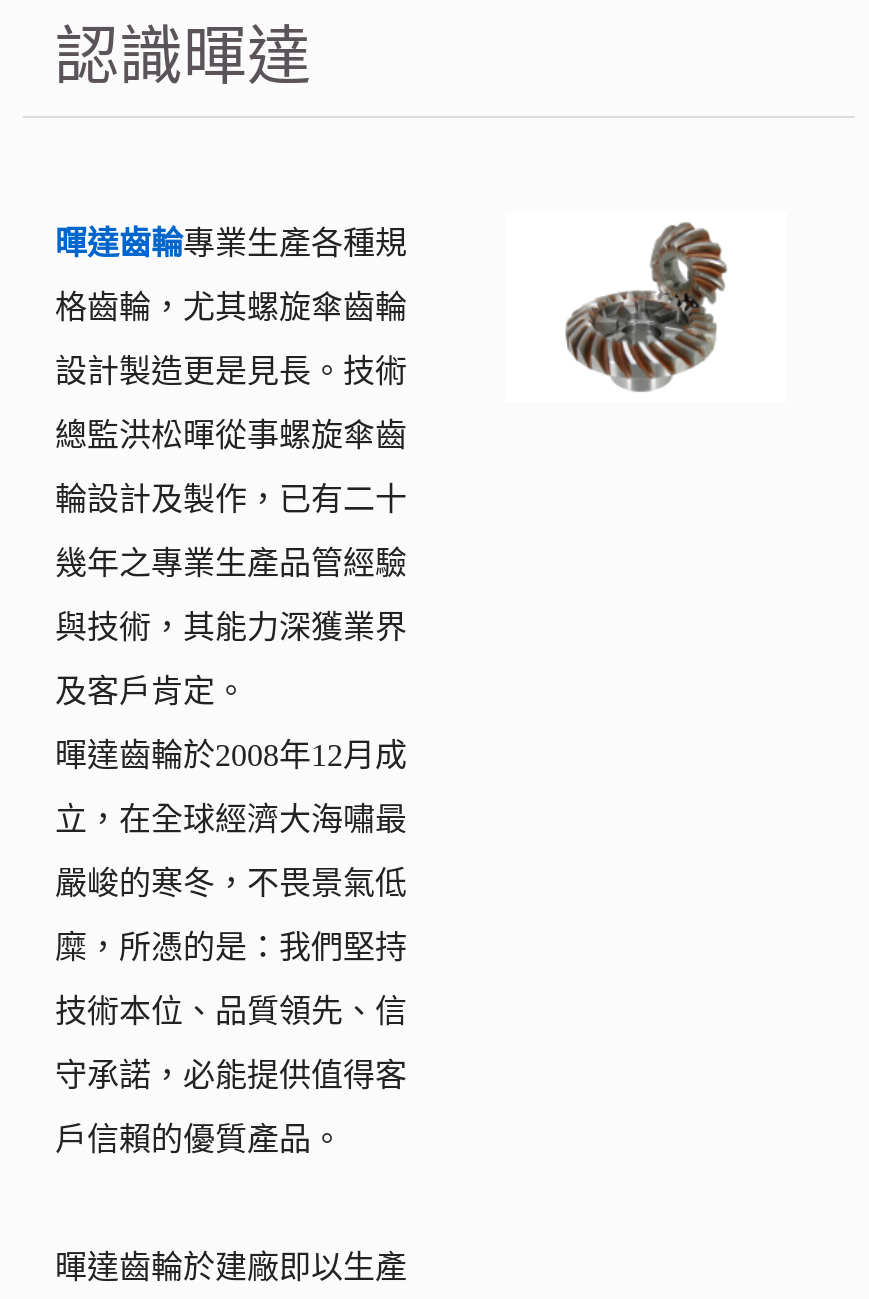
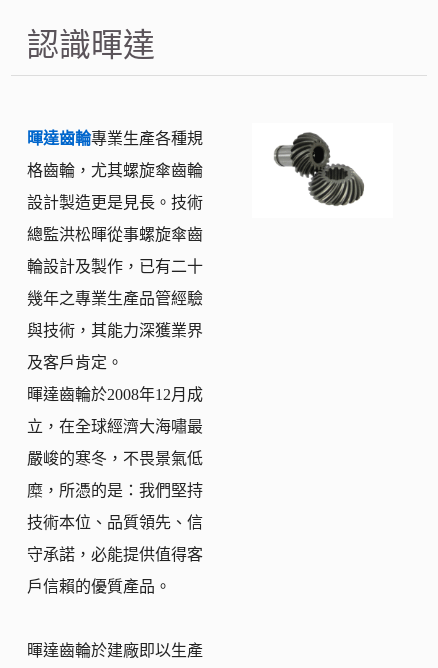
[549,220,729,394] [image] -> [273,128,365,213] [image]

